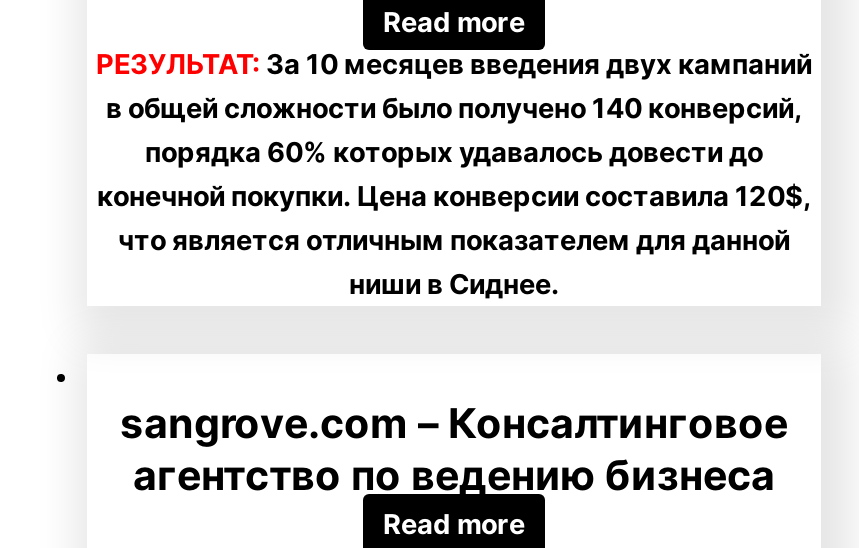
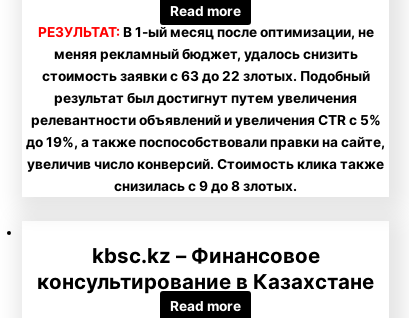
[96,49,812,301] РЕЗУЛЬТАТ: За 10 месяцев введения двух кампаний | в общей сложности было получено 140 конверсий, | порядка 60% которых удавалось довести до | конечной покупки. Цена конверсии составила 120$, | что является отличным показателем для данной | ниши в Сиднее. -> [26,24,385,194] РЕЗУЛЬТАТ: В 1-ый месяц после оптимизации, не | меняя рекламный бюджет, удалось снизить | стоимость заявки с 63 до 22 злотых. Подобный | результат был достигнут путем увеличения | релевантности объявлений и увеличения CTR с 5% | до 19%, а также поспособствовали правки на сайте, | увеличив число конверсий. Стоимость клика также | снизилась с 9 до 8 злотых.
[120,399,788,501] sangrove.com – Консалтинговое | агентство по ведению бизнеса -> [37,243,374,294] kbsc.kz – Финансовое | консультирование в Казахстане

